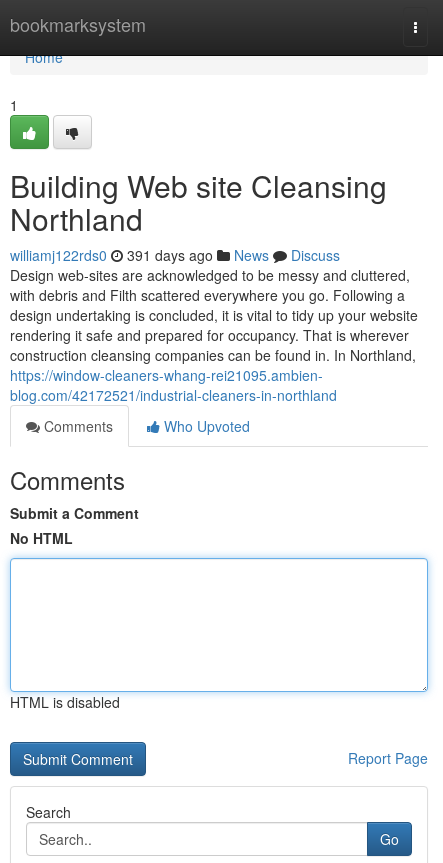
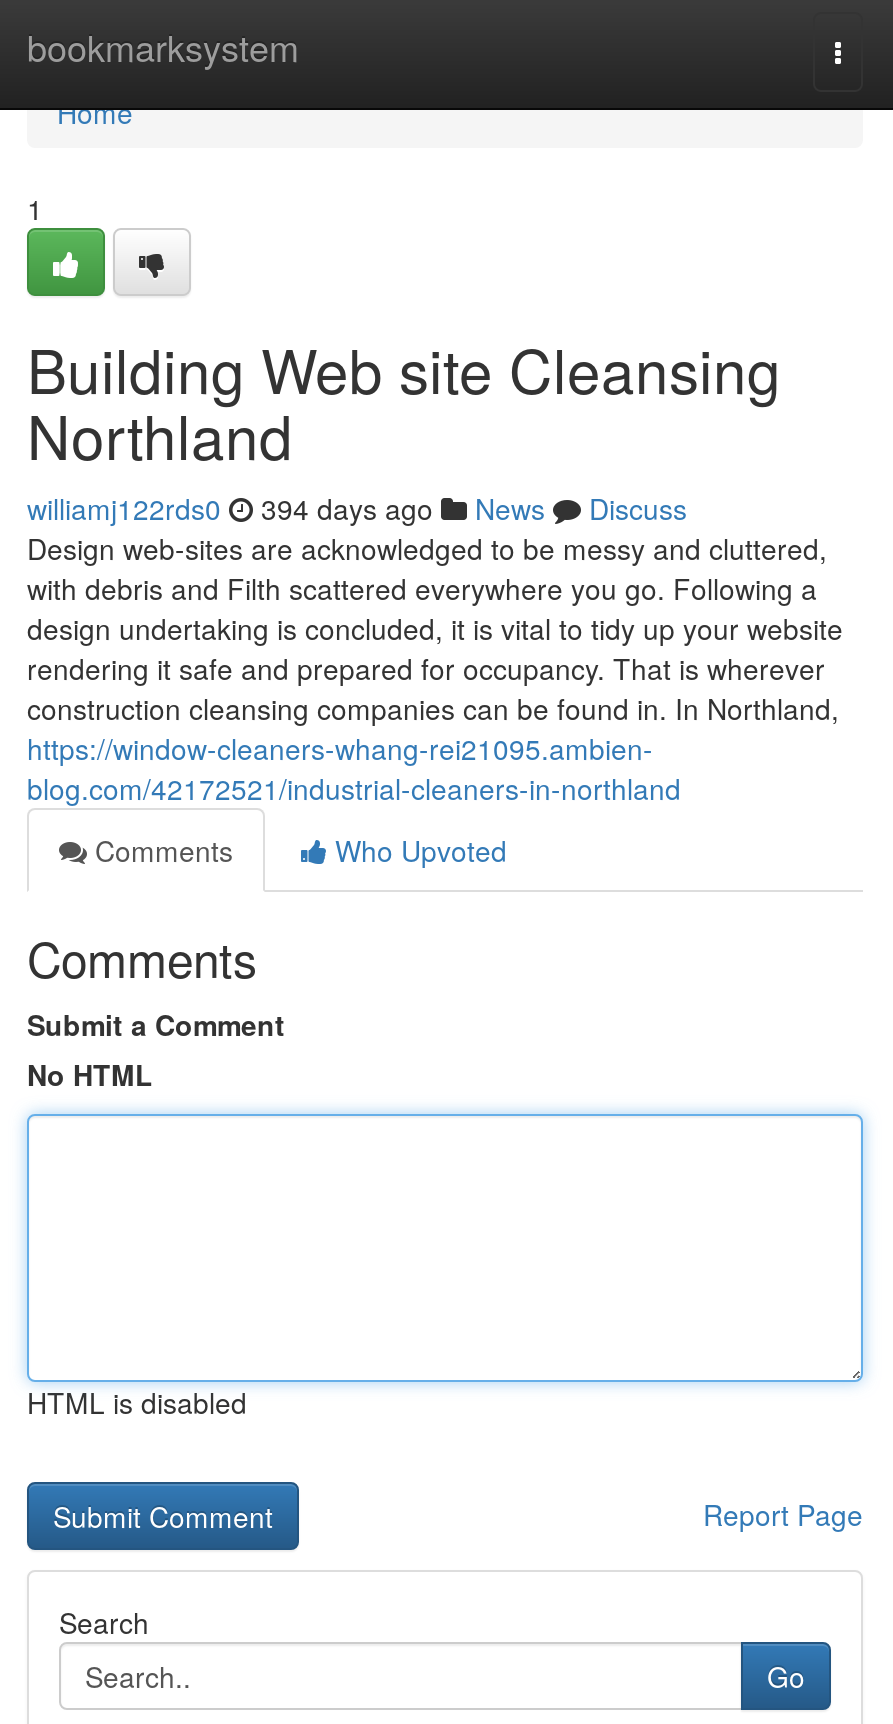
[10,245,340,265] williamj122rds0 391 days ago News Discuss -> [27,488,687,528] williamj122rds0 394 days ago News Discuss

